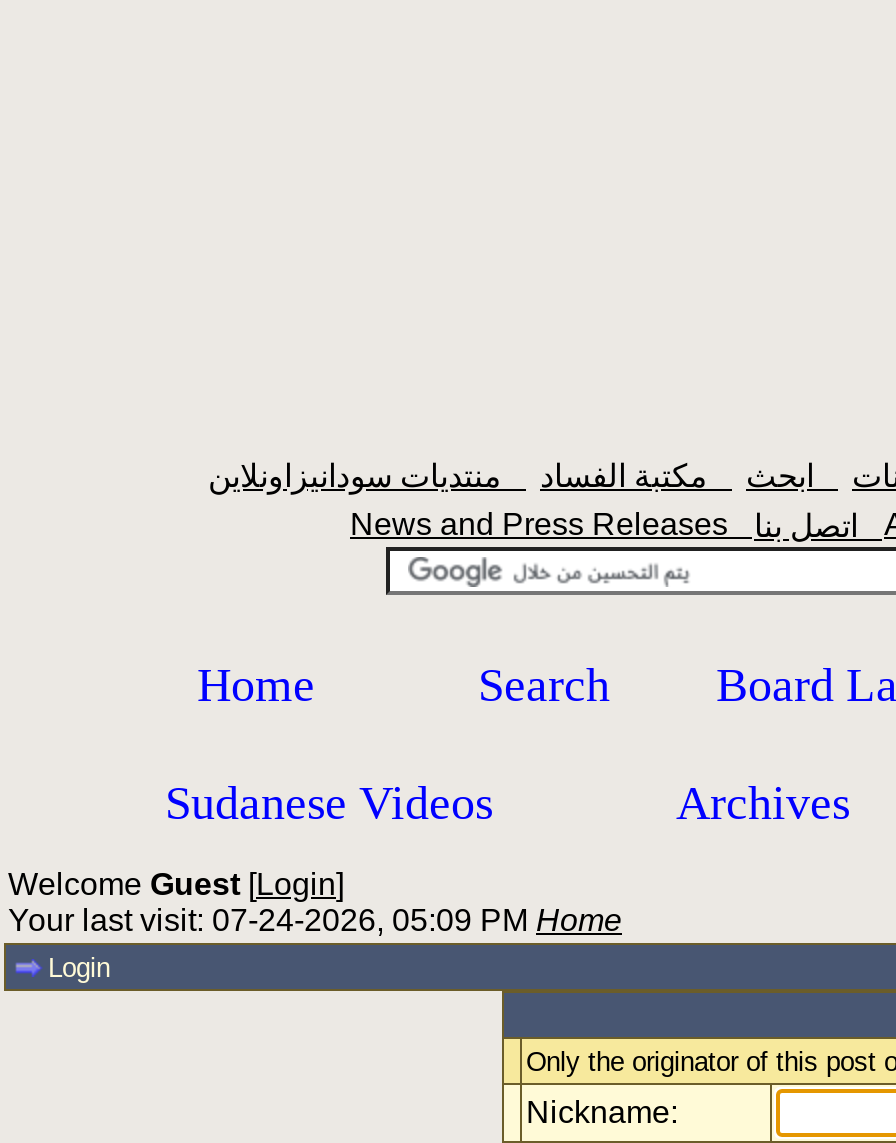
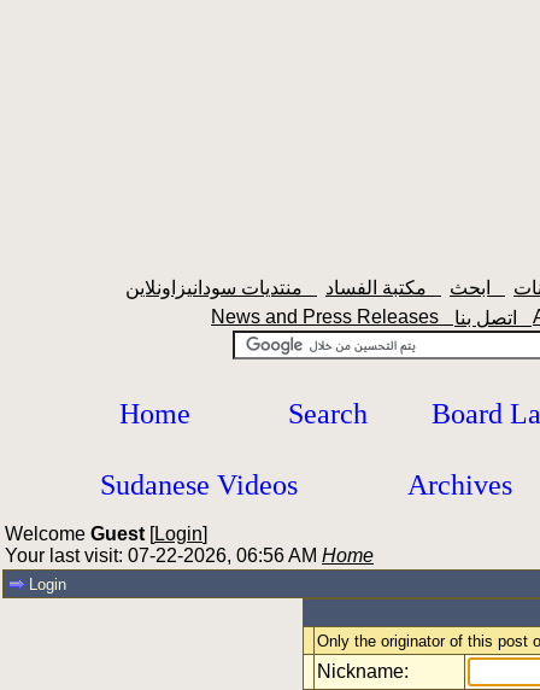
[8,903,622,937] Your last visit: 07-24-2026, 05:09 PM Home -> [5,545,374,566] Your last visit: 07-22-2026, 06:56 AM Home

